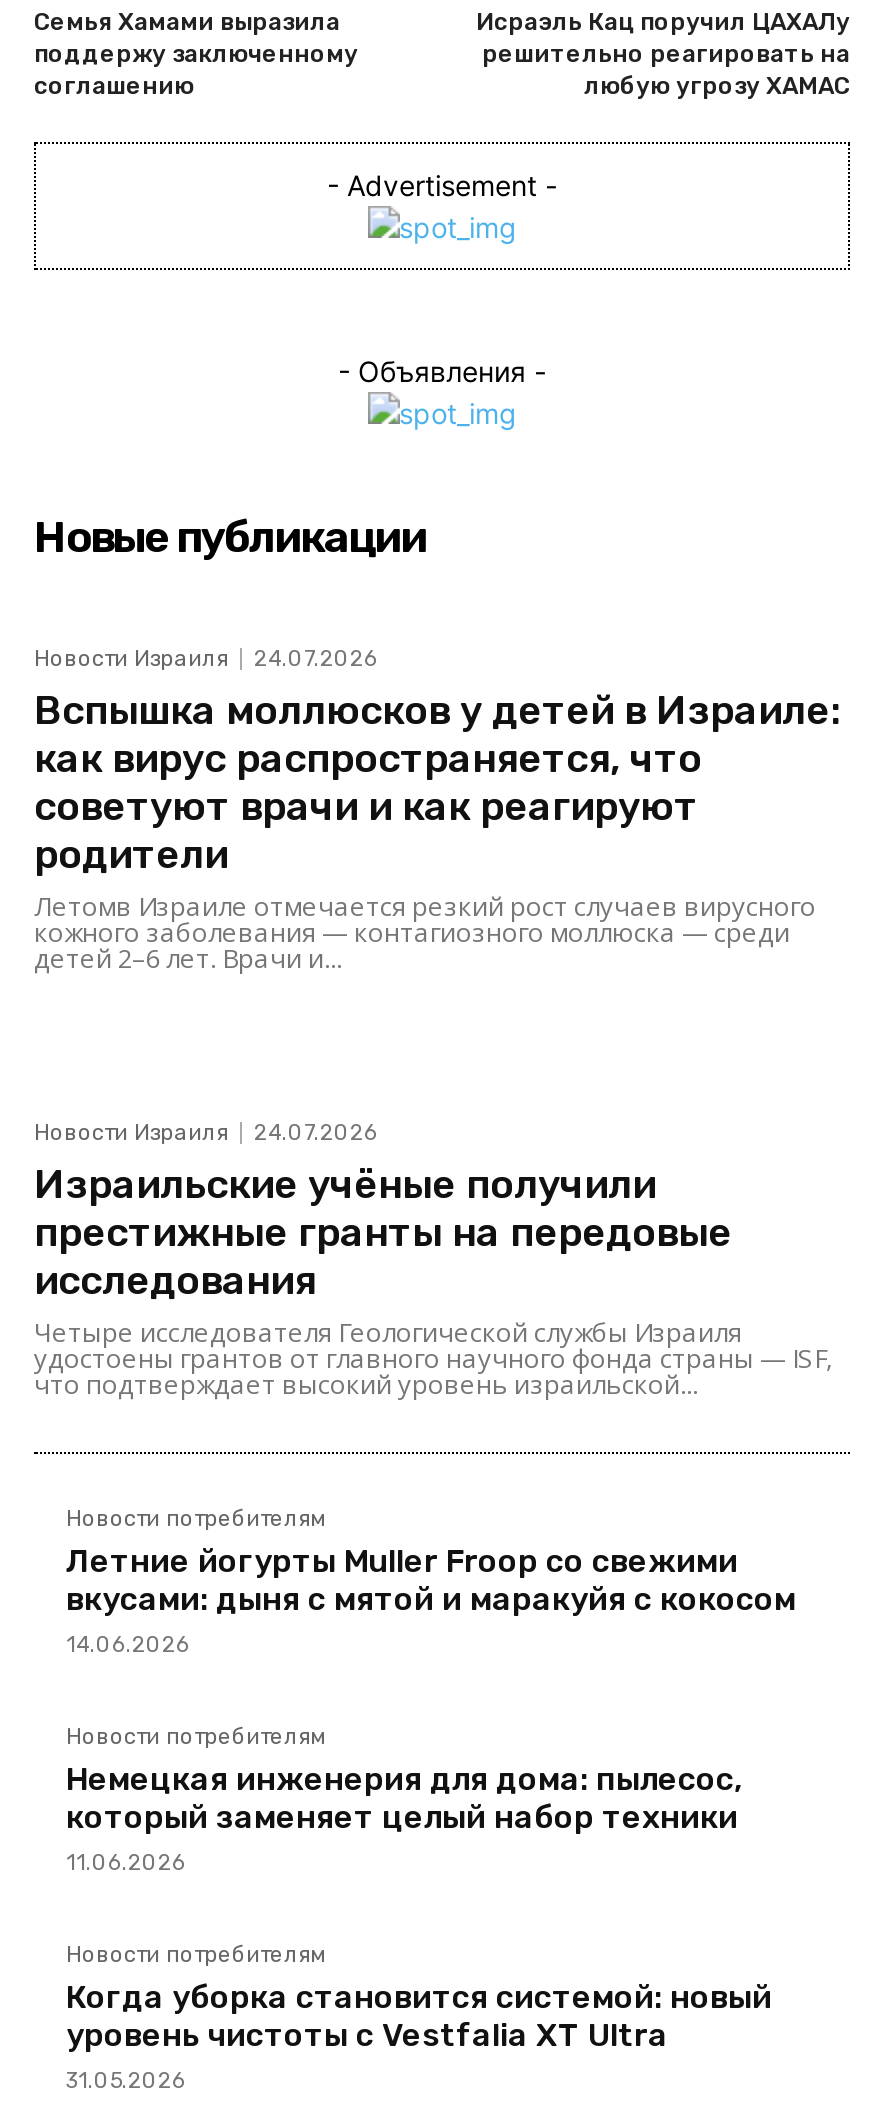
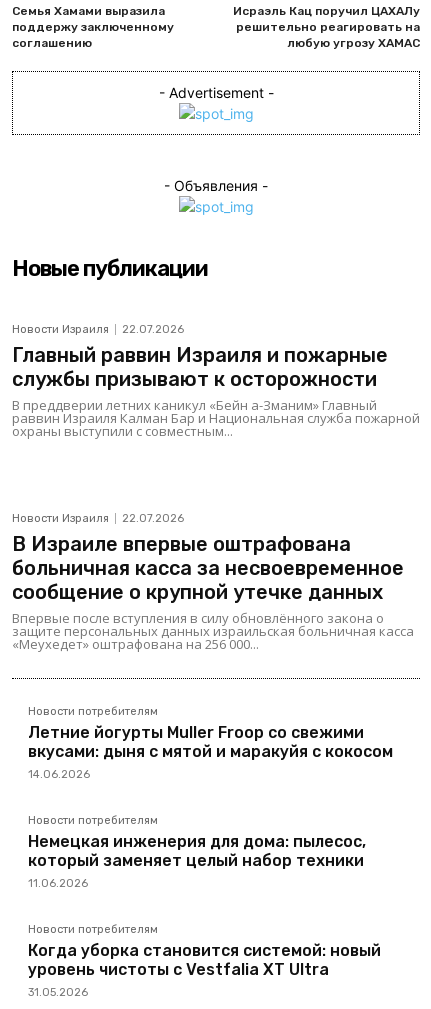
[34,646,840,976] 24.07.2026 | Вспышка моллюсков у детей в Израиле: | как вирус распространяется, что | советуют врачи и как реагируют | родители | Летомв Израиле отмечается резкий рост случаев вирусного | кожного заболевания — контагиозного моллюска — среди | детей 2–6 лет. Врачи и... -> [12,323,420,440] 22.07.2026 | Главный раввин Израиля и пожарные | службы призывают к осторожности | В преддверии летних каникул «Бейн а-Зманим» Главный | раввин Израиля Калман Бар и Национальная служба пожарной | охраны выступили с совместным...
[34,1120,832,1402] 24.07.2026 | Израильские учёные получили | престижные гранты на передовые | исследования | Четыре исследователя Геологической службы Израиля | удостоены грантов от главного научного фонда страны — ISF, | что подтверждает высокий уровень израильской... -> [12,512,414,653] 22.07.2026 | В Израиле впервые оштрафована | больничная касса за несвоевременное | сообщение о крупной утечке данных | Впервые после вступления в силу обновлённого закона о | защите персональных данных израильская больничная касса | «Меухедет» оштрафована на 256 000...

